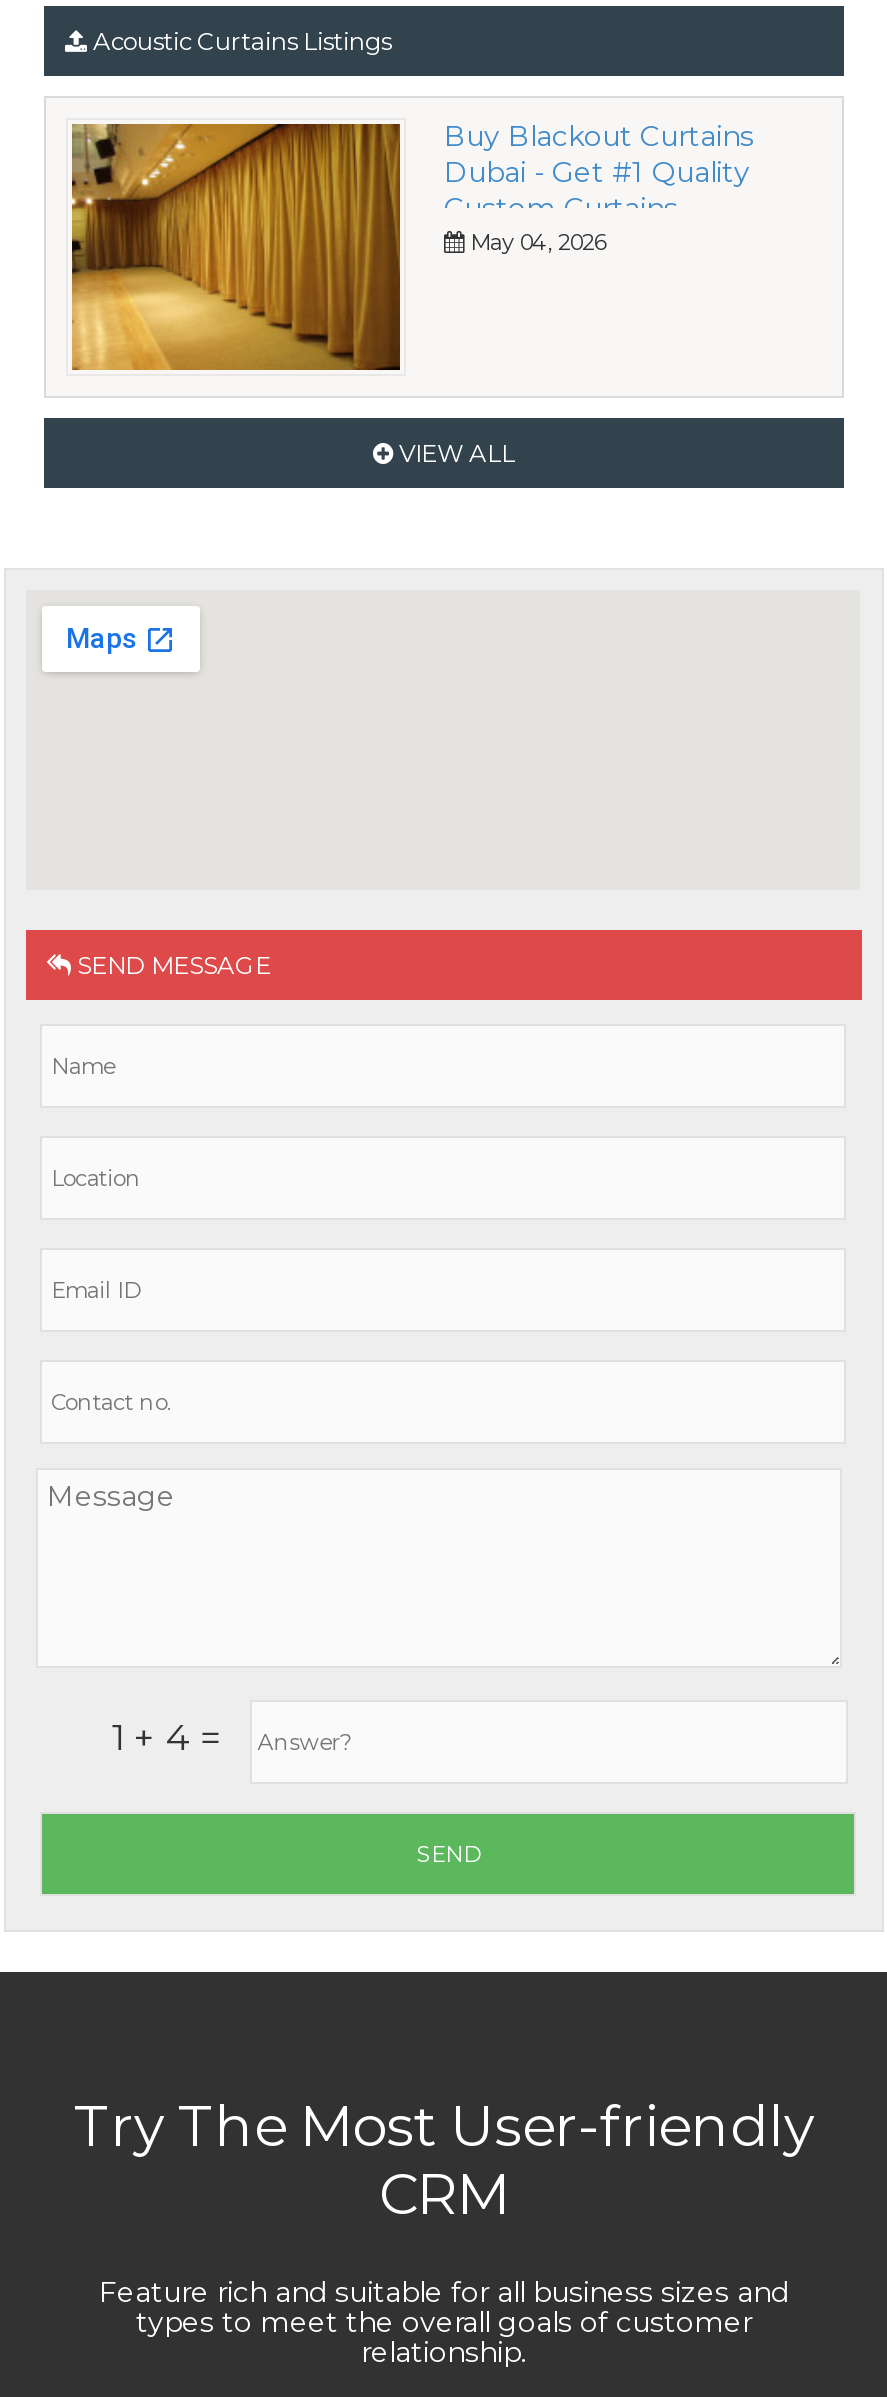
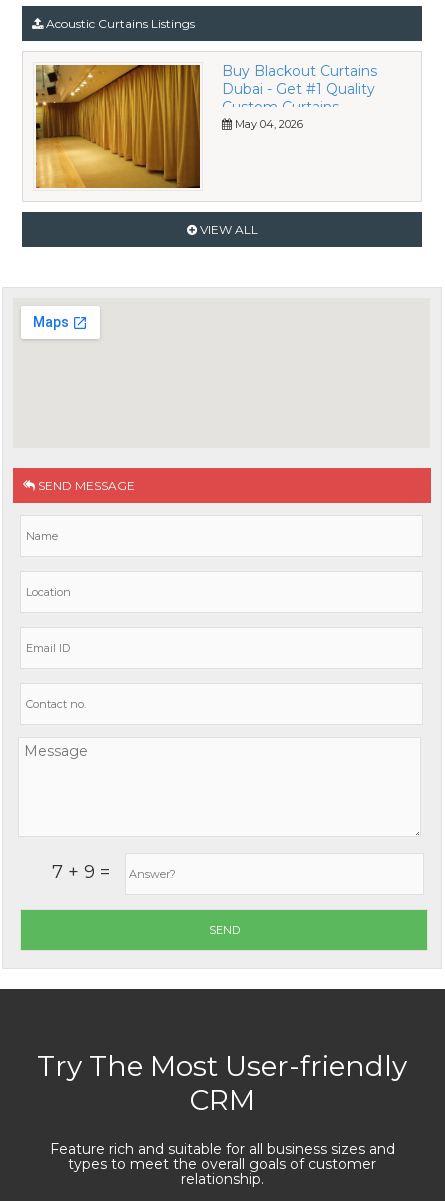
[111,1715,219,1759] 1 + 4 = -> [52,860,110,882] 7 + 9 =

